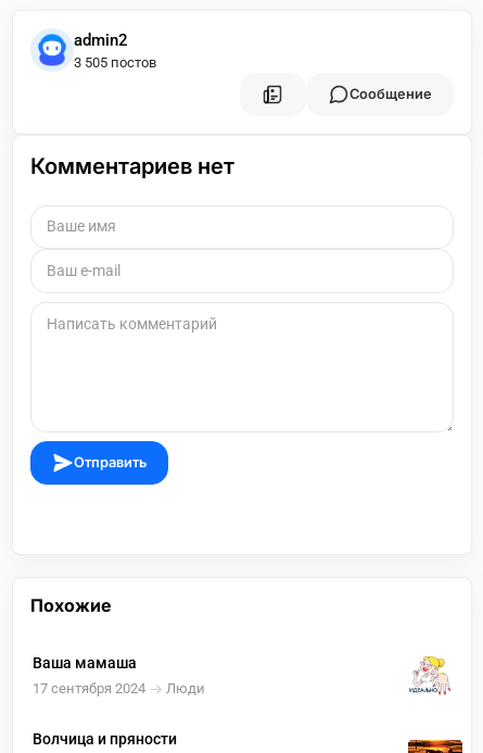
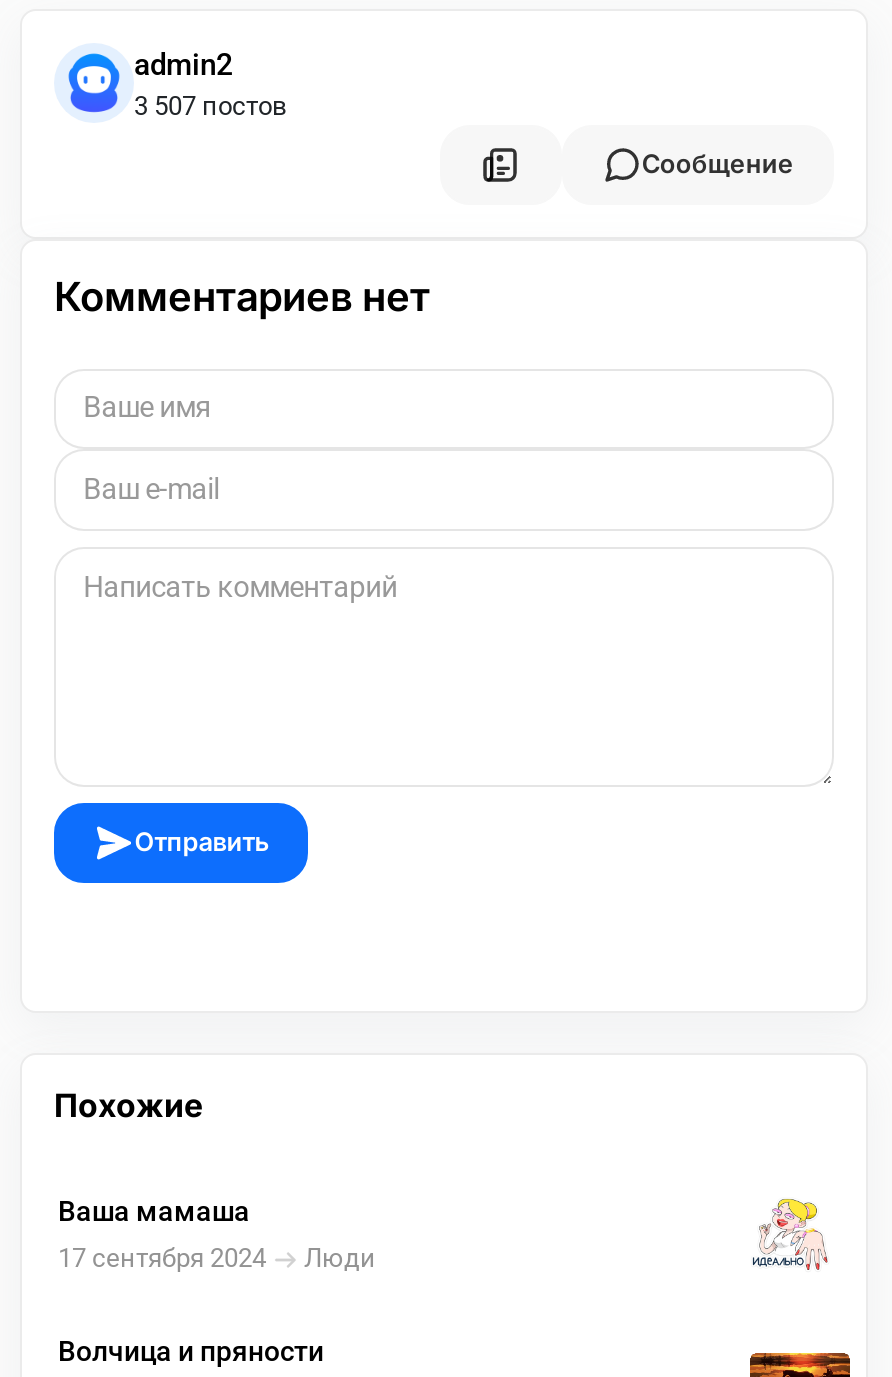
[74,54,156,70] 3 505 постов -> [134,90,286,120] 3 507 постов

